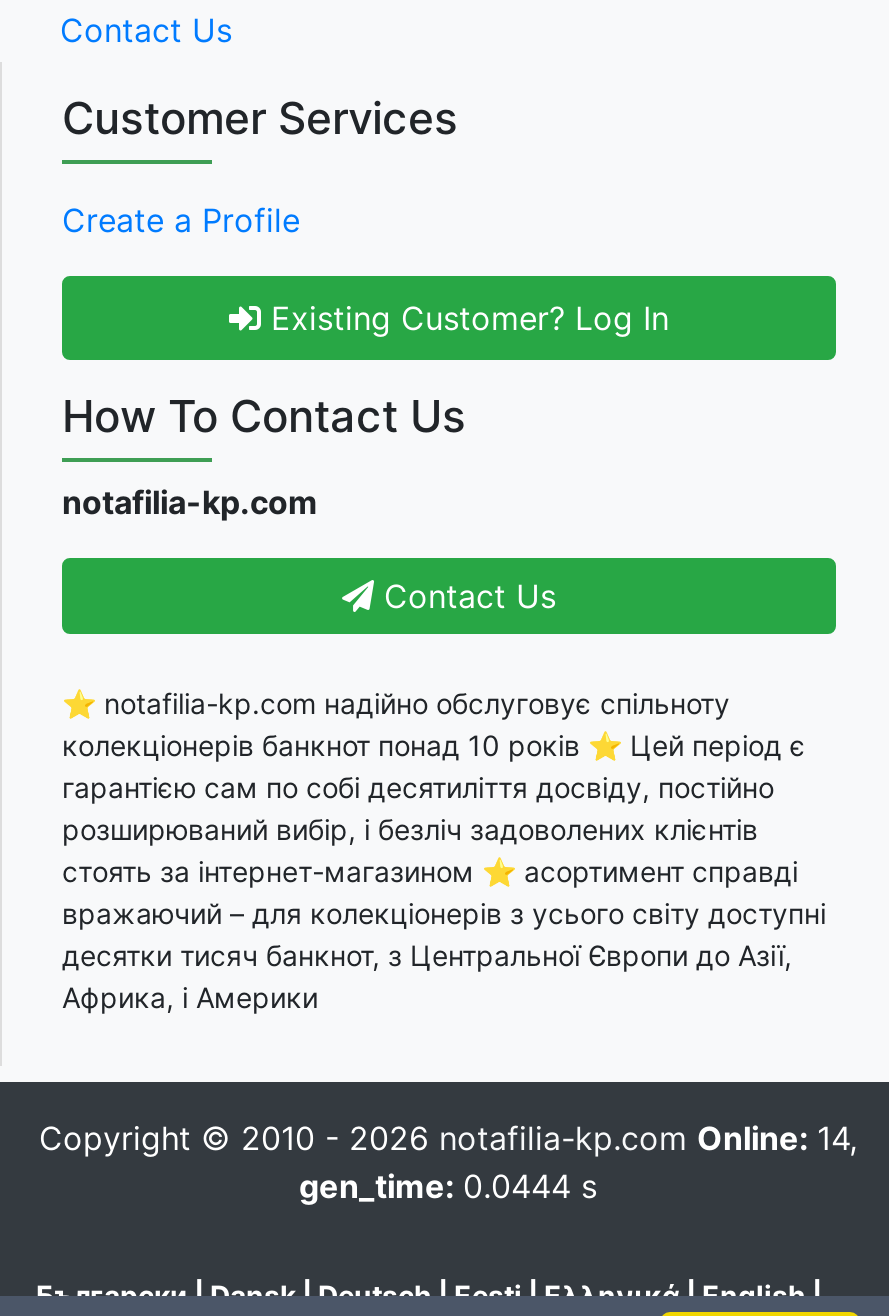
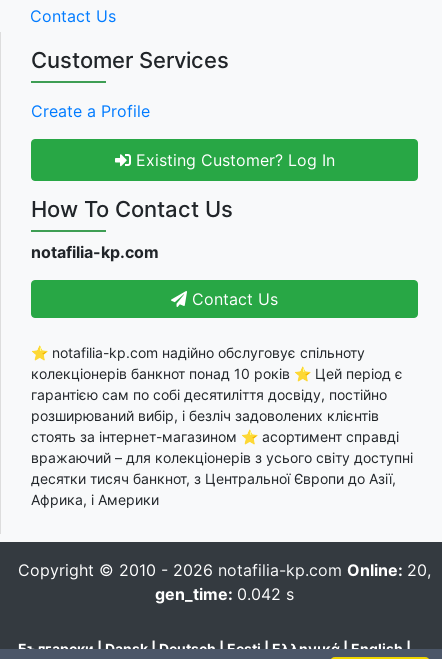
[39,1117,857,1157] Copyright © 2010 - 2026 notafilia-kp.com Online: 14, -> [17,560,430,580] Copyright © 2010 - 2026 notafilia-kp.com Online: 20,
[299,1165,597,1205] gen_time: 0.0444 s -> [154,584,293,604] gen_time: 0.042 s

